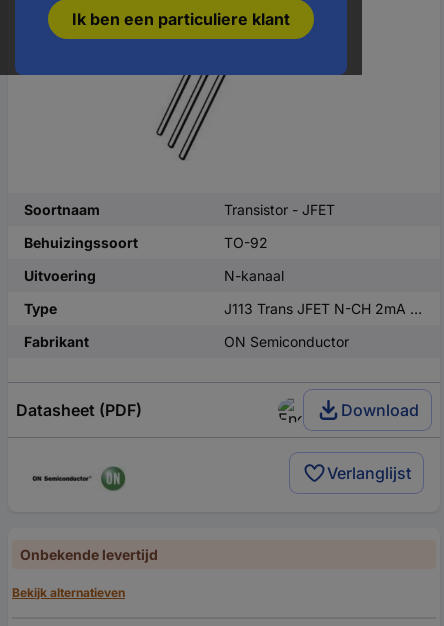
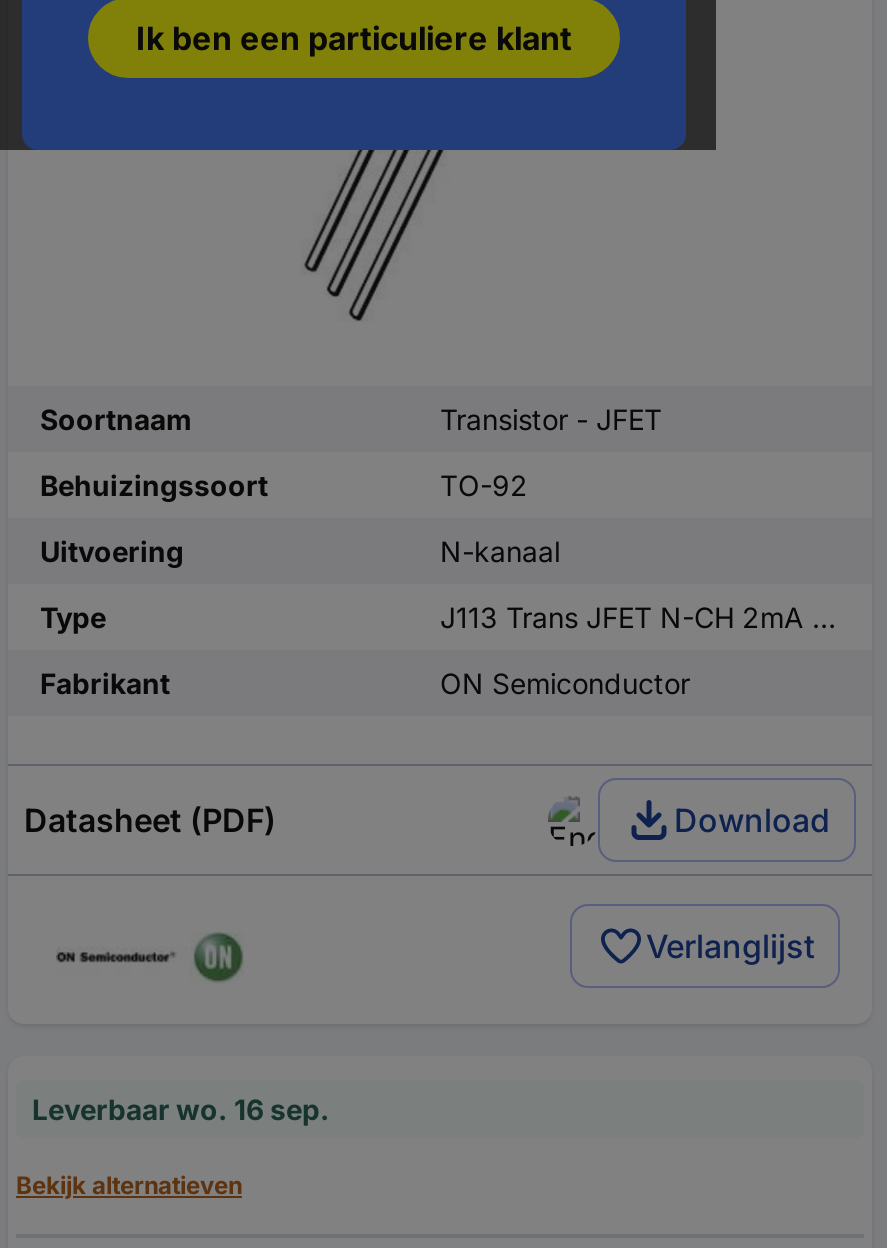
[20,546,158,563] Onbekende levertijd -> [32,1092,330,1126] Leverbaar wo. 16 sep.

